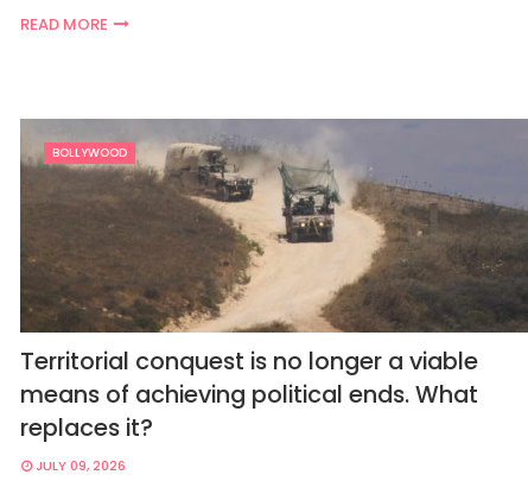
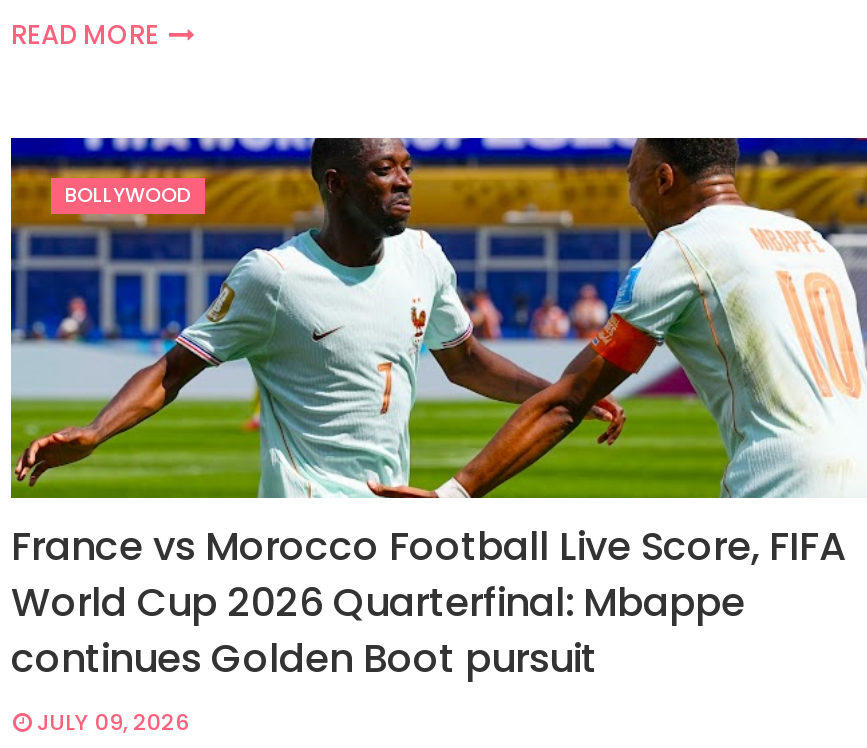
[19,118,524,444] [image] | Territorial conquest is no longer a viable | means of achieving political ends. What | replaces it? -> [9,136,861,686] [image] | France vs Morocco Football Live Score, FIFA | World Cup 2026 Quarterfinal: Mbappe | continues Golden Boot pursuit

